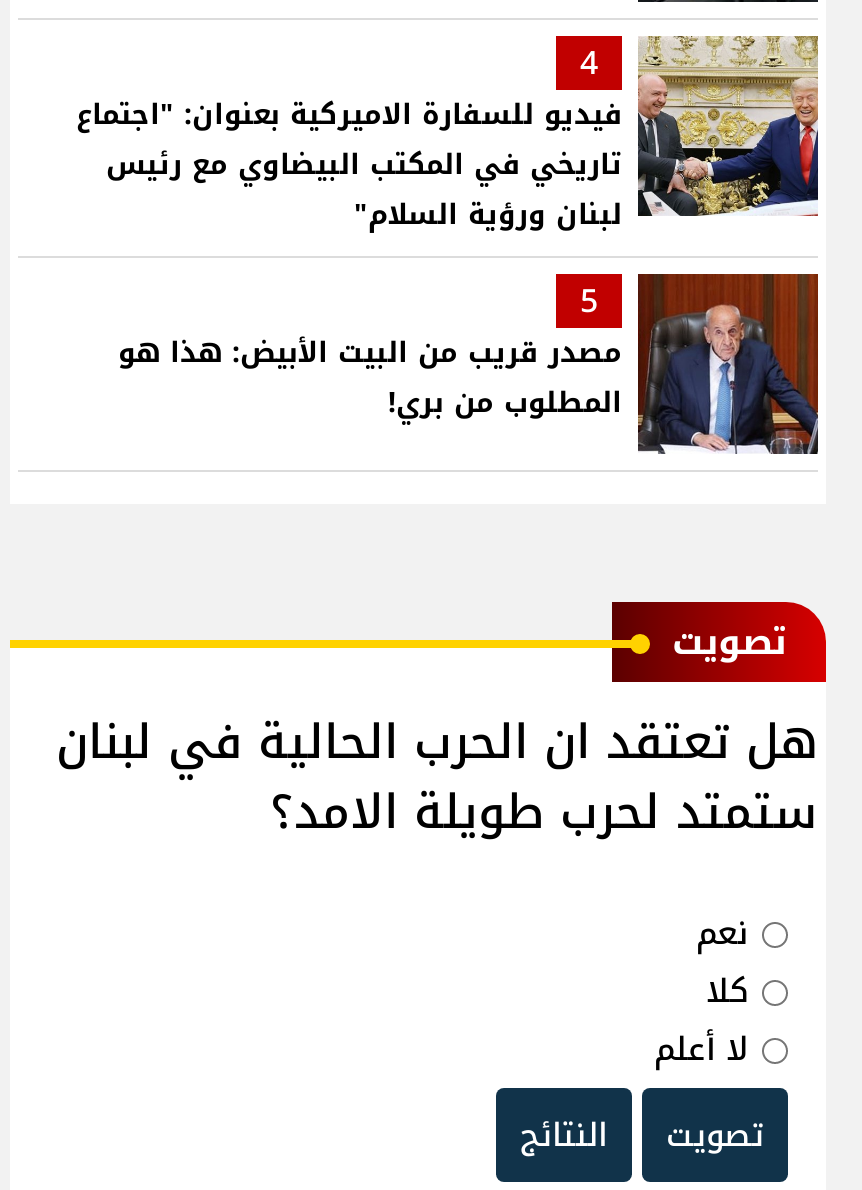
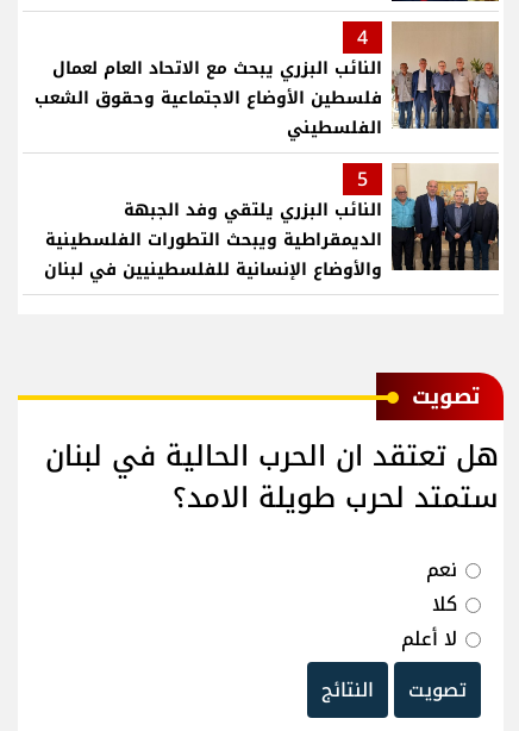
[76,38,820,242] [image] | فيديو للسفارة الاميركية بعنوان: "اجتماع | تاريخي في المكتب البيضاوي مع رئيس | لبنان ورؤية السلام" -> [35,21,500,144] [image] | النائب البزري يبحث مع الاتحاد العام لعمال | فلسطين الأوضاع الاجتماعية وحقوق الشعب | الفلسطيني
[118,272,820,454] [image] | مصدر قريب من البيت الأبيض: هذا هو | المطلوب من بري! -> [44,163,499,286] [image] | النائب البزري يلتقي وفد الجبهة | الديمقراطية ويبحث التطورات الفلسطينية | والأوضاع الإنسانية للفلسطينيين في لبنان

